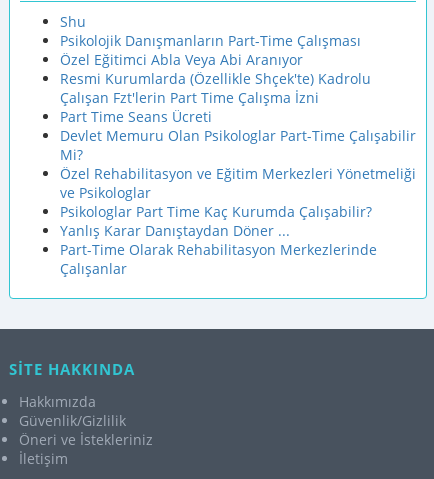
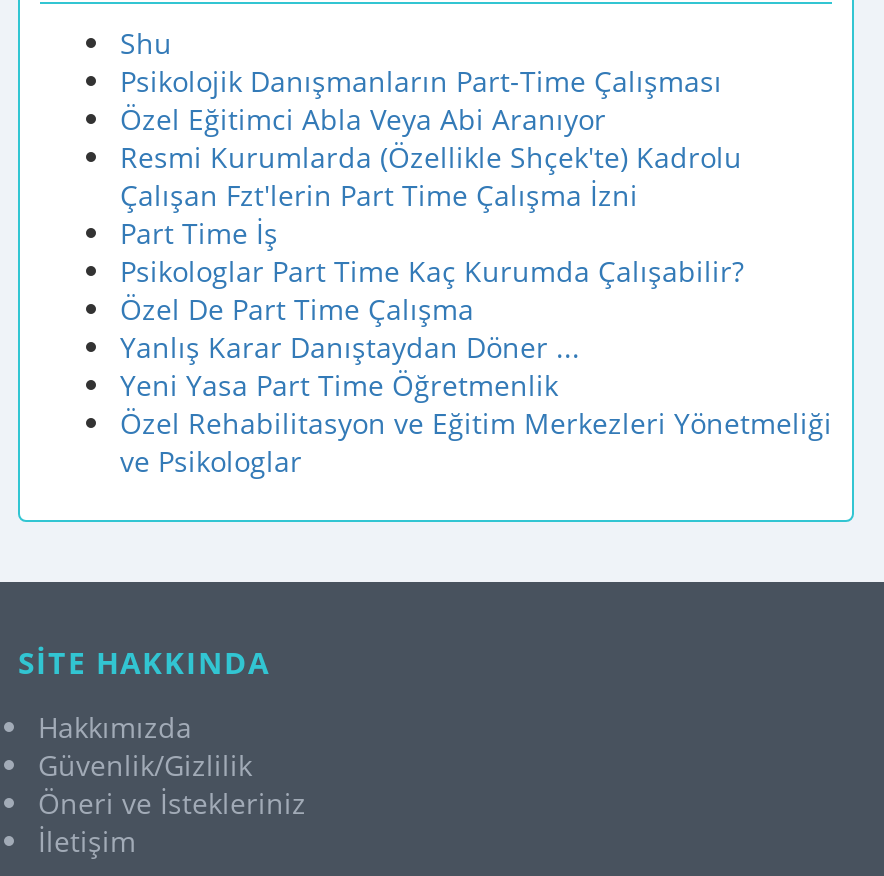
[60,107,416,164] Part Time Seans Ücreti | Devlet Memuru Olan Psikologlar Part-Time Çalışabilir | Mi? -> [120,214,558,404] Part Time İş | Özel De Part Time Çalışma | Yeni Yasa Part Time Öğretmenlik
moved [60,164,416,202] -> [120,404,832,480]: Özel Rehabilitasyon ve Eğitim Merkezleri Yönetmeliği | ve Psikologlar
moved [60,202,372,240] -> [120,252,744,366]: Psikologlar Part Time Kaç Kurumda Çalışabilir? | Yanlış Karar Danıştaydan Döner ...
[60,240,377,278] Part-Time Olarak Rehabilitasyon Merkezlerinde | Çalışanlar -> none

